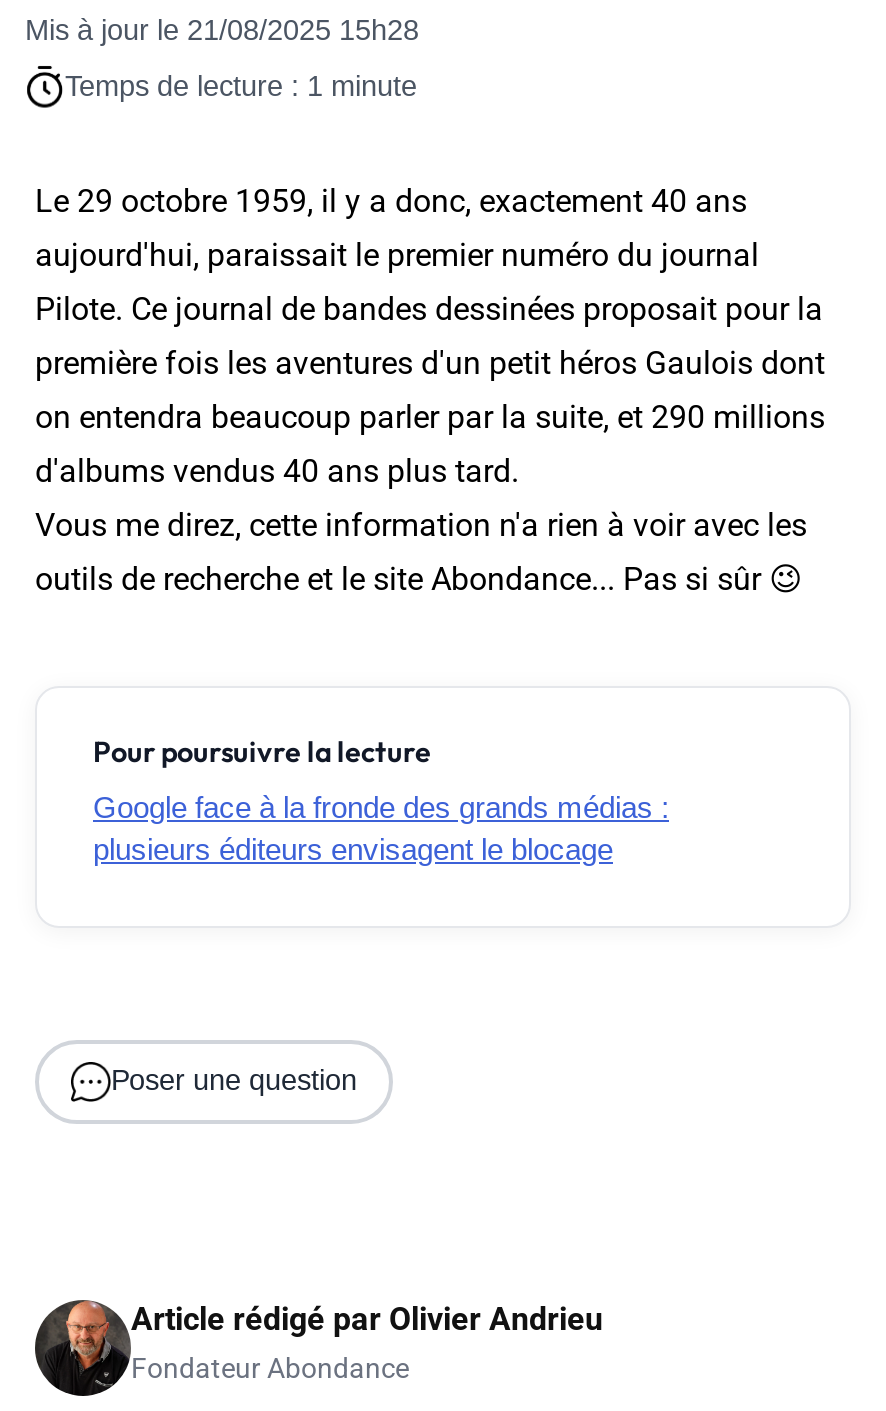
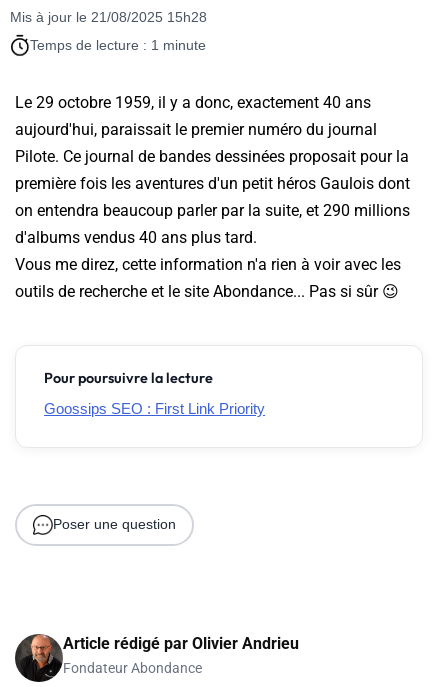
[93,790,669,866] Google face à la fronde des grands médias : | plusieurs éditeurs envisagent le blocage -> [44,400,265,417] Goossips SEO : First Link Priority

